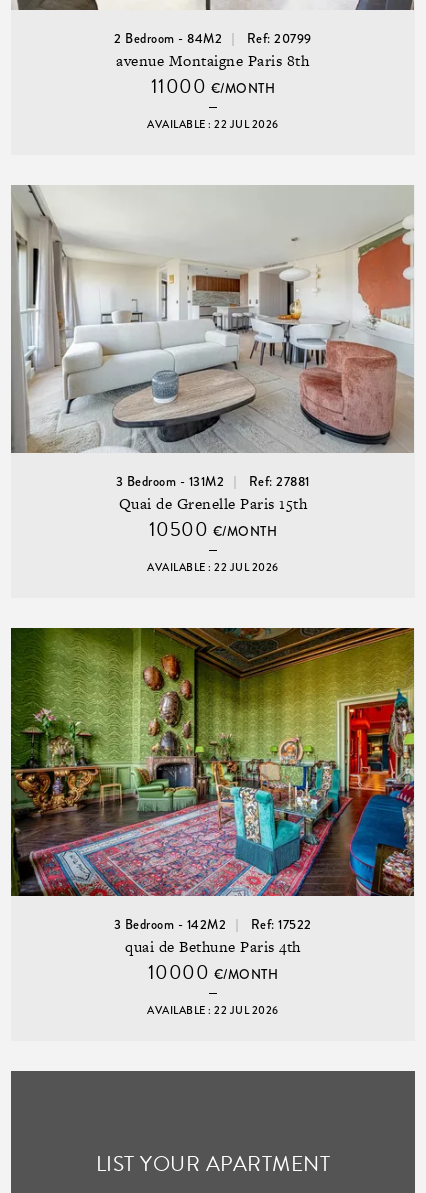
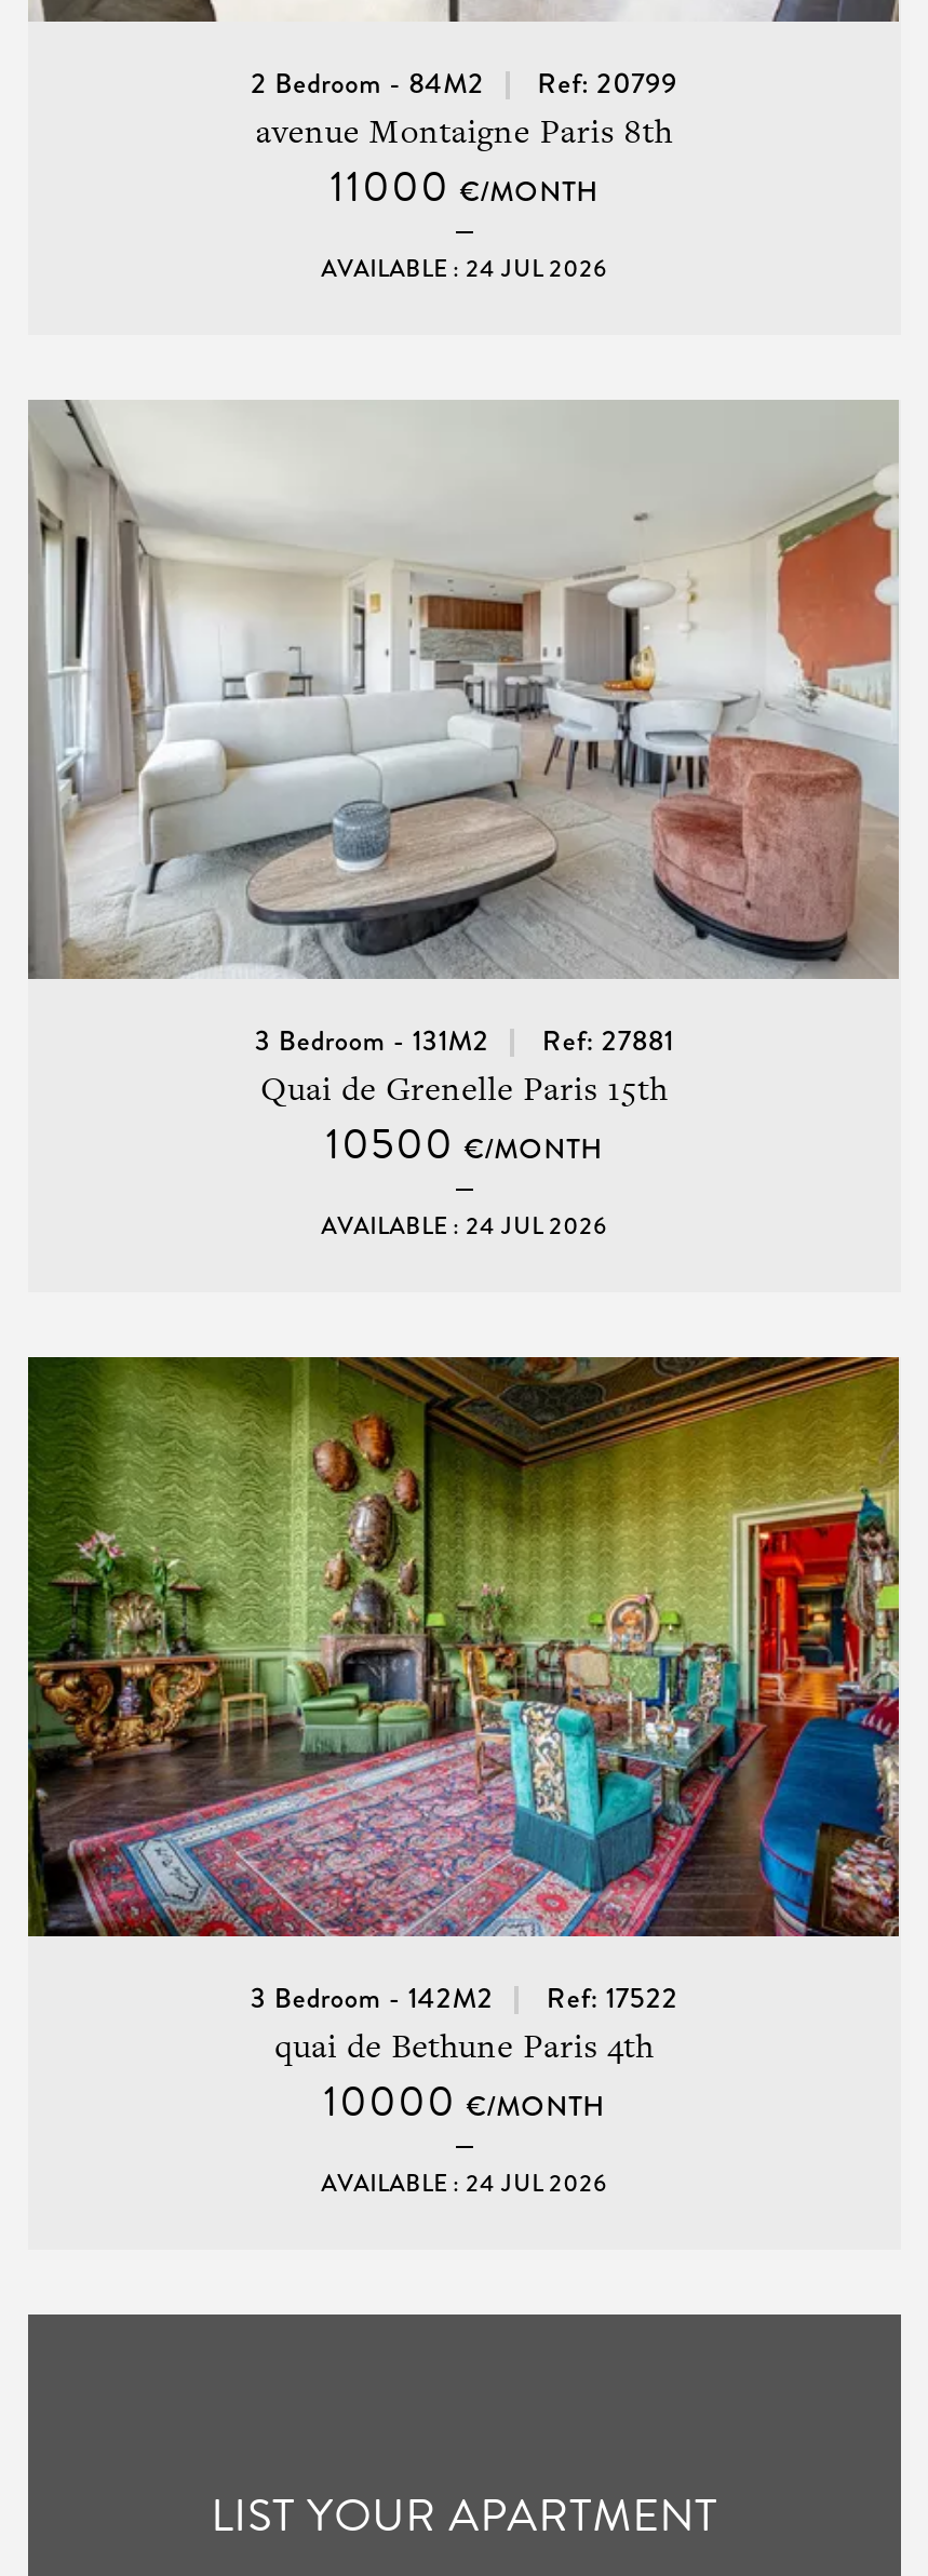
[147,116,279,131] AVAILABLE : 22 JUL 2026 -> [321,252,608,284] AVAILABLE : 24 JUL 2026
[147,559,279,574] AVAILABLE : 22 JUL 2026 -> [321,1209,608,1242] AVAILABLE : 24 JUL 2026
[147,1002,279,1017] AVAILABLE : 22 JUL 2026 -> [321,2166,608,2199] AVAILABLE : 24 JUL 2026

